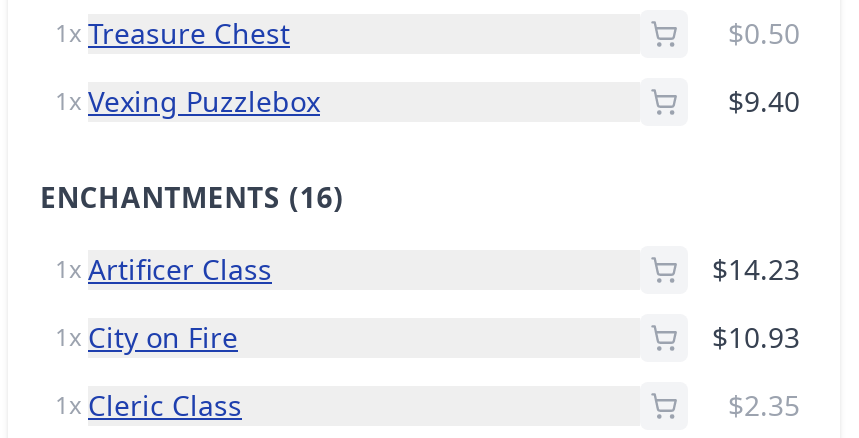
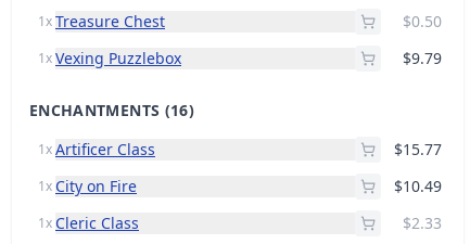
[728,82,800,120] $9.40 -> [403,48,442,68] $9.79
[712,250,800,288] $14.23 -> [394,139,442,159] $15.77
[712,318,800,356] $10.93 -> [394,176,442,196] $10.49
[728,386,800,424] $2.35 -> [403,213,442,233] $2.33

